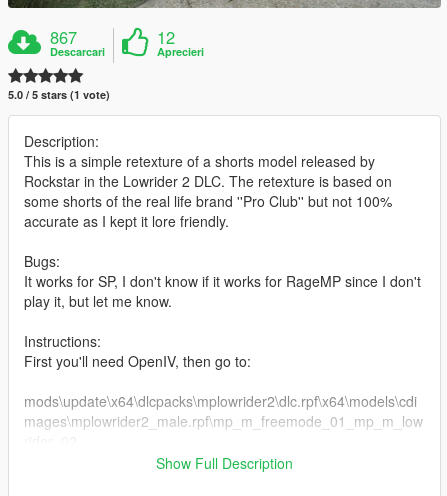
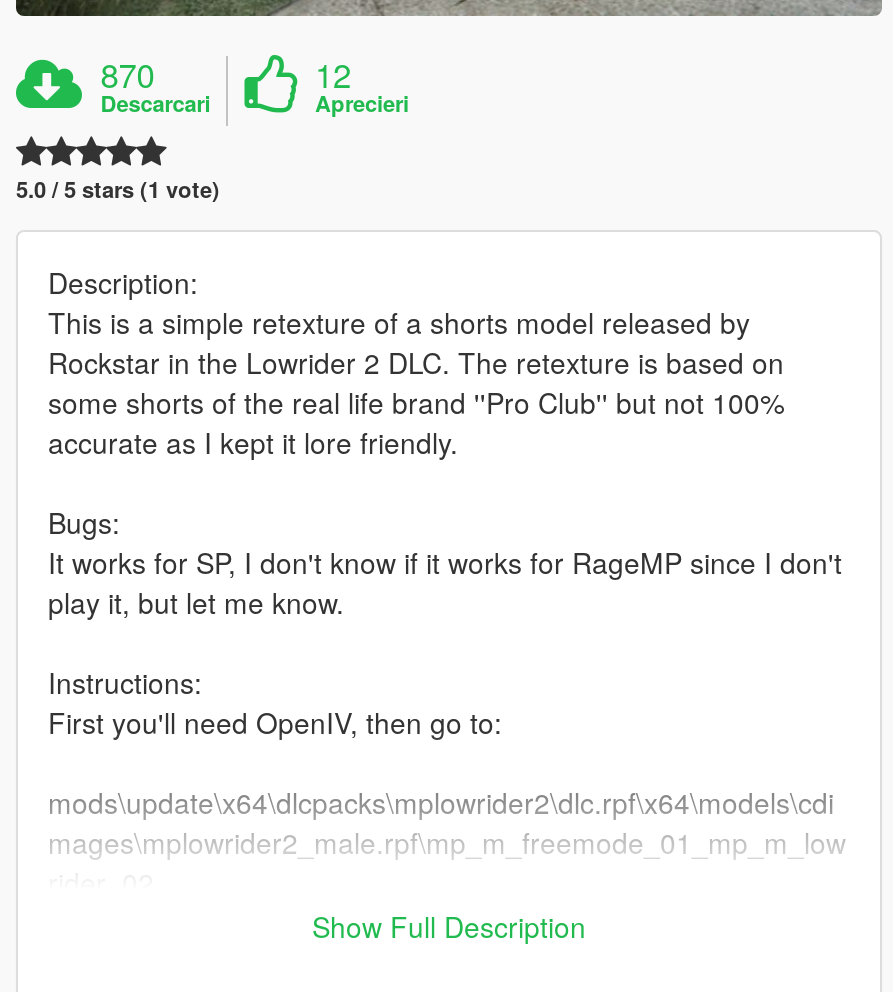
[50,25,77,49] 867 -> [100,50,154,98] 870

